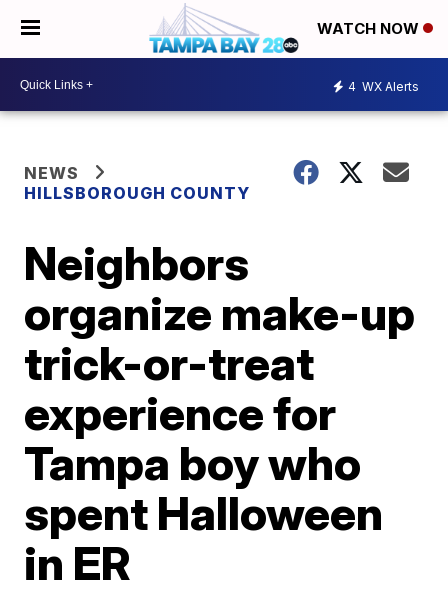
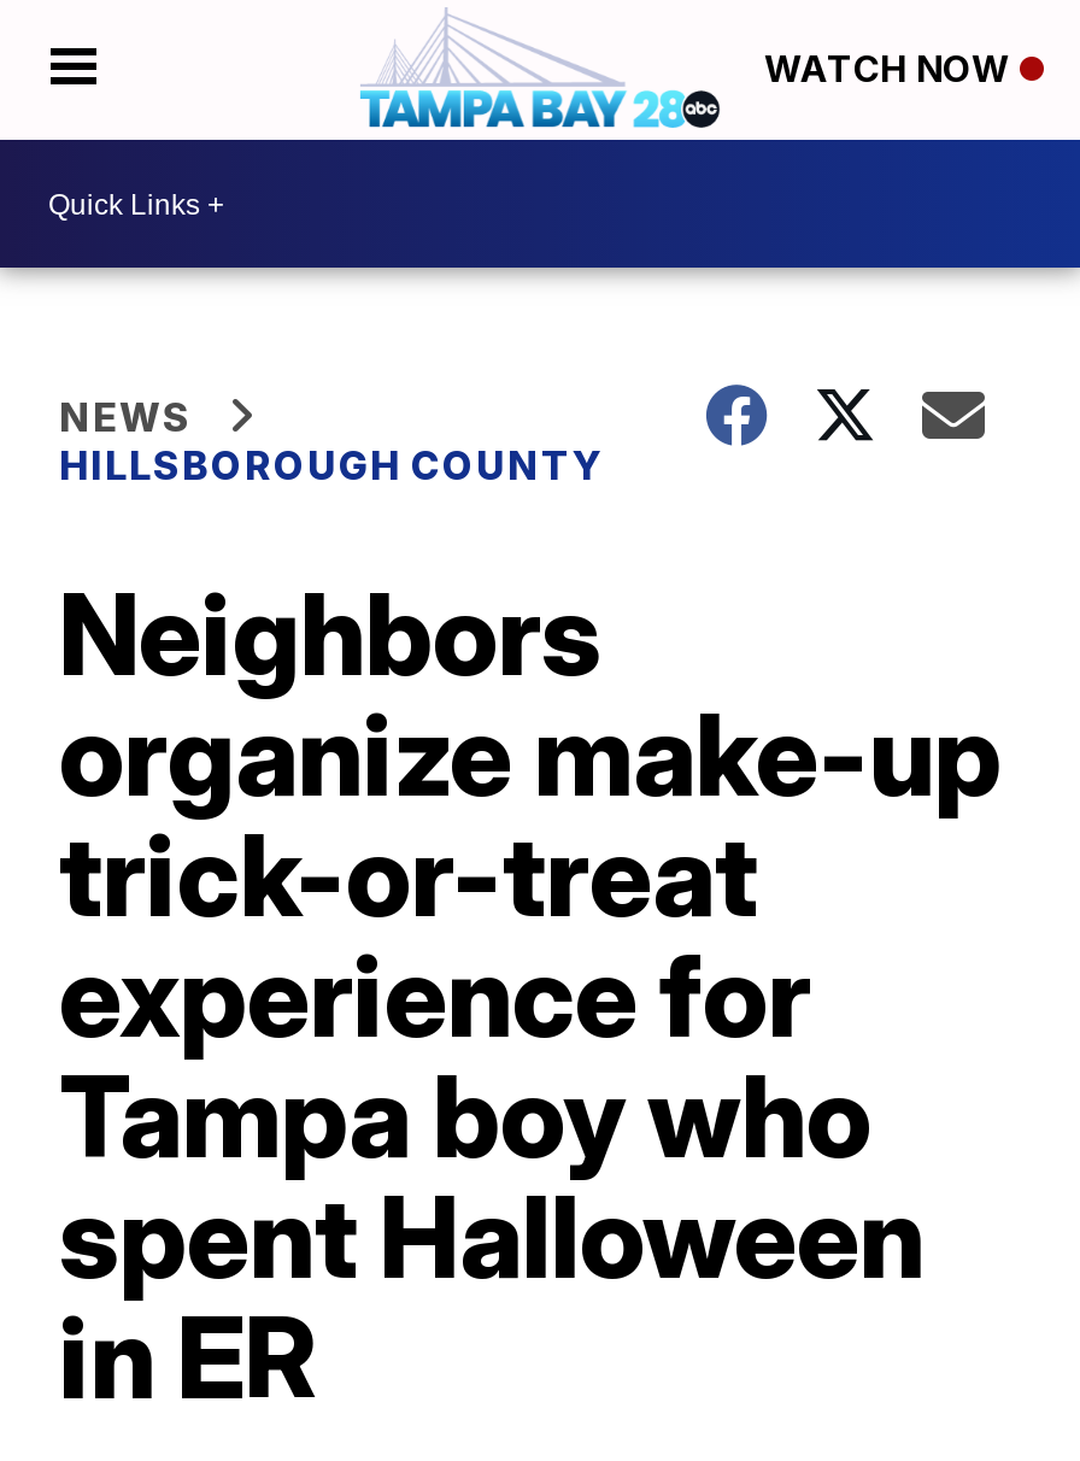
[348,78,419,93] 4 WX Alerts -> none

